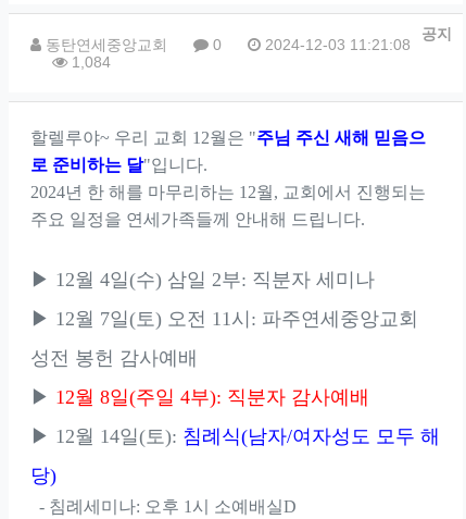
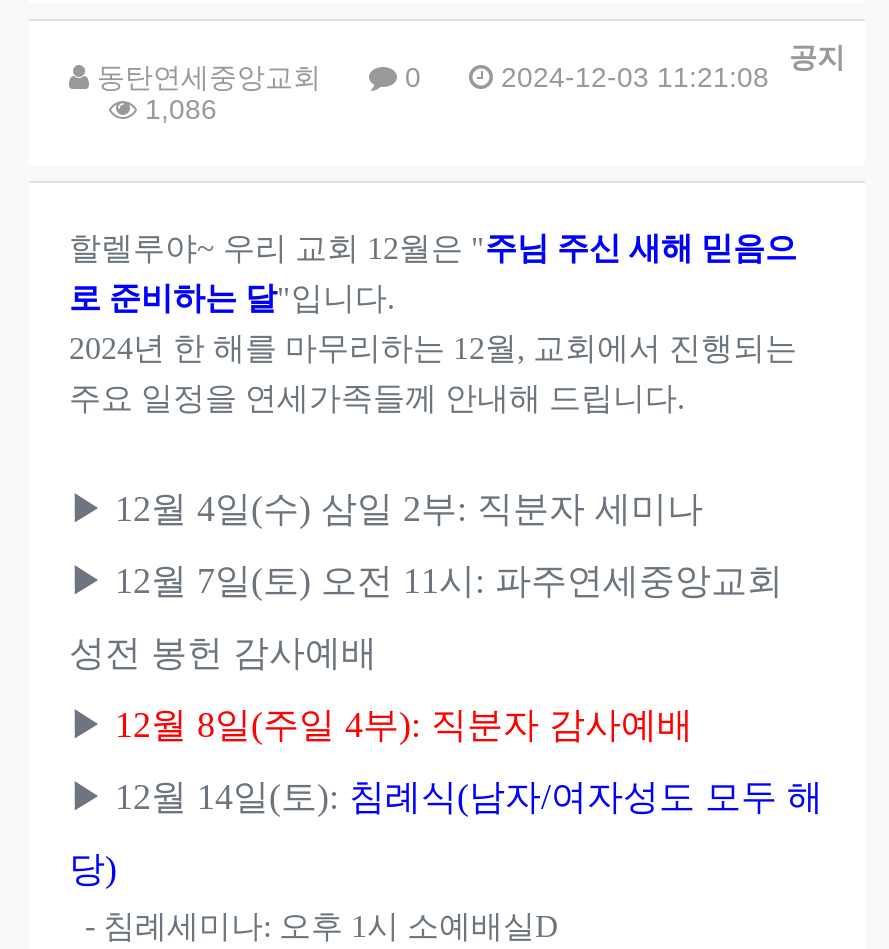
[67,53,111,71] 1,084 -> [137,93,217,125] 1,086

